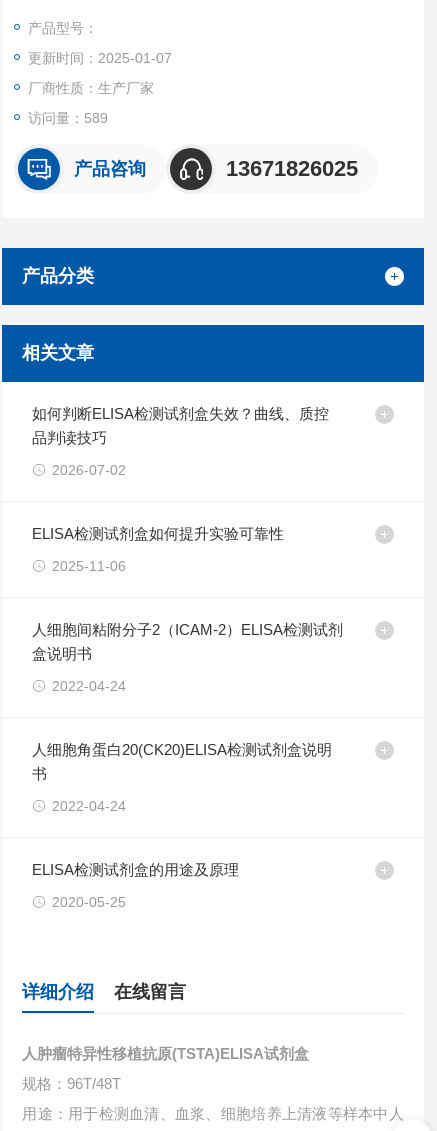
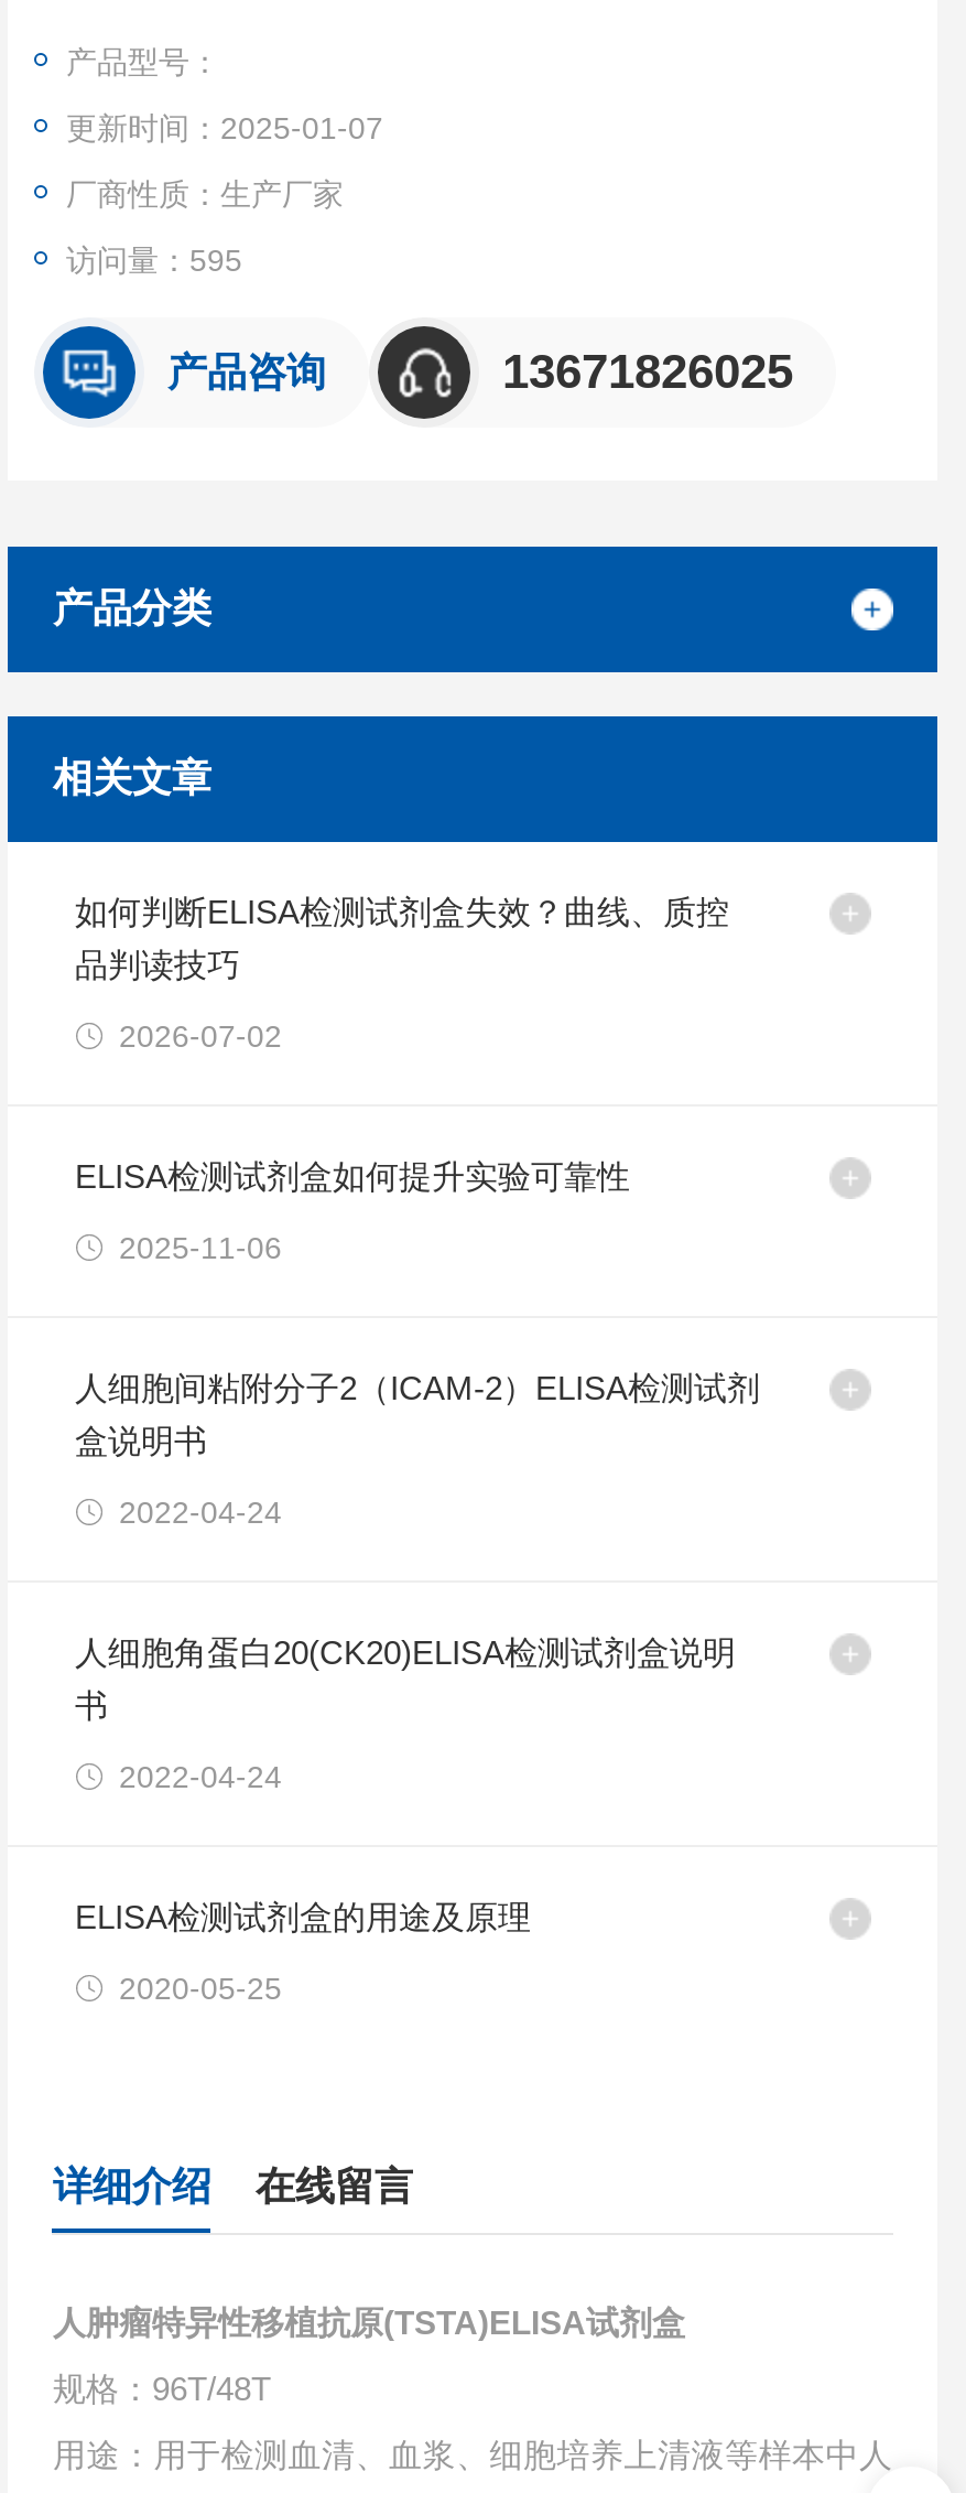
[28,110,108,126] 访问量：589 -> [66,242,242,278] 访问量：595

